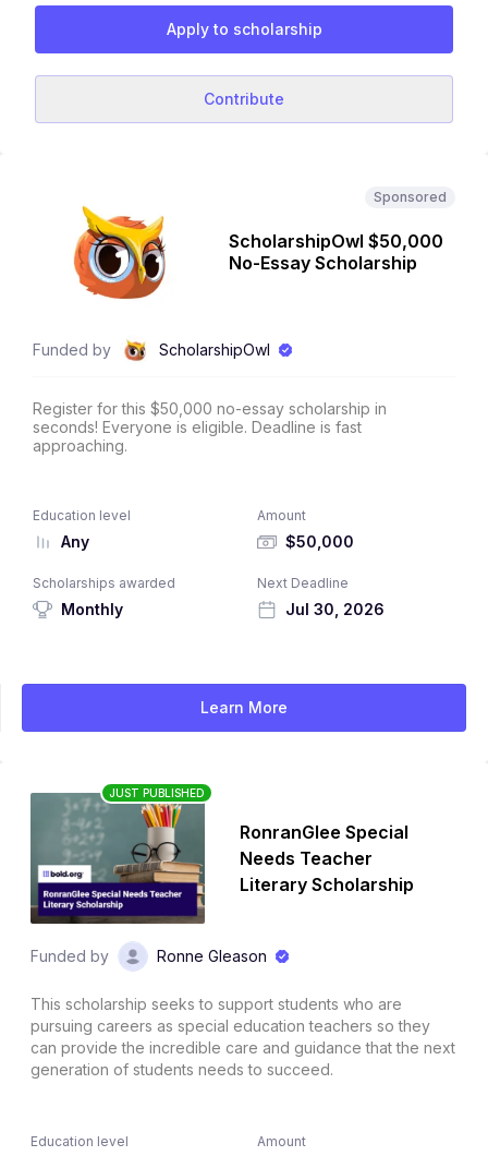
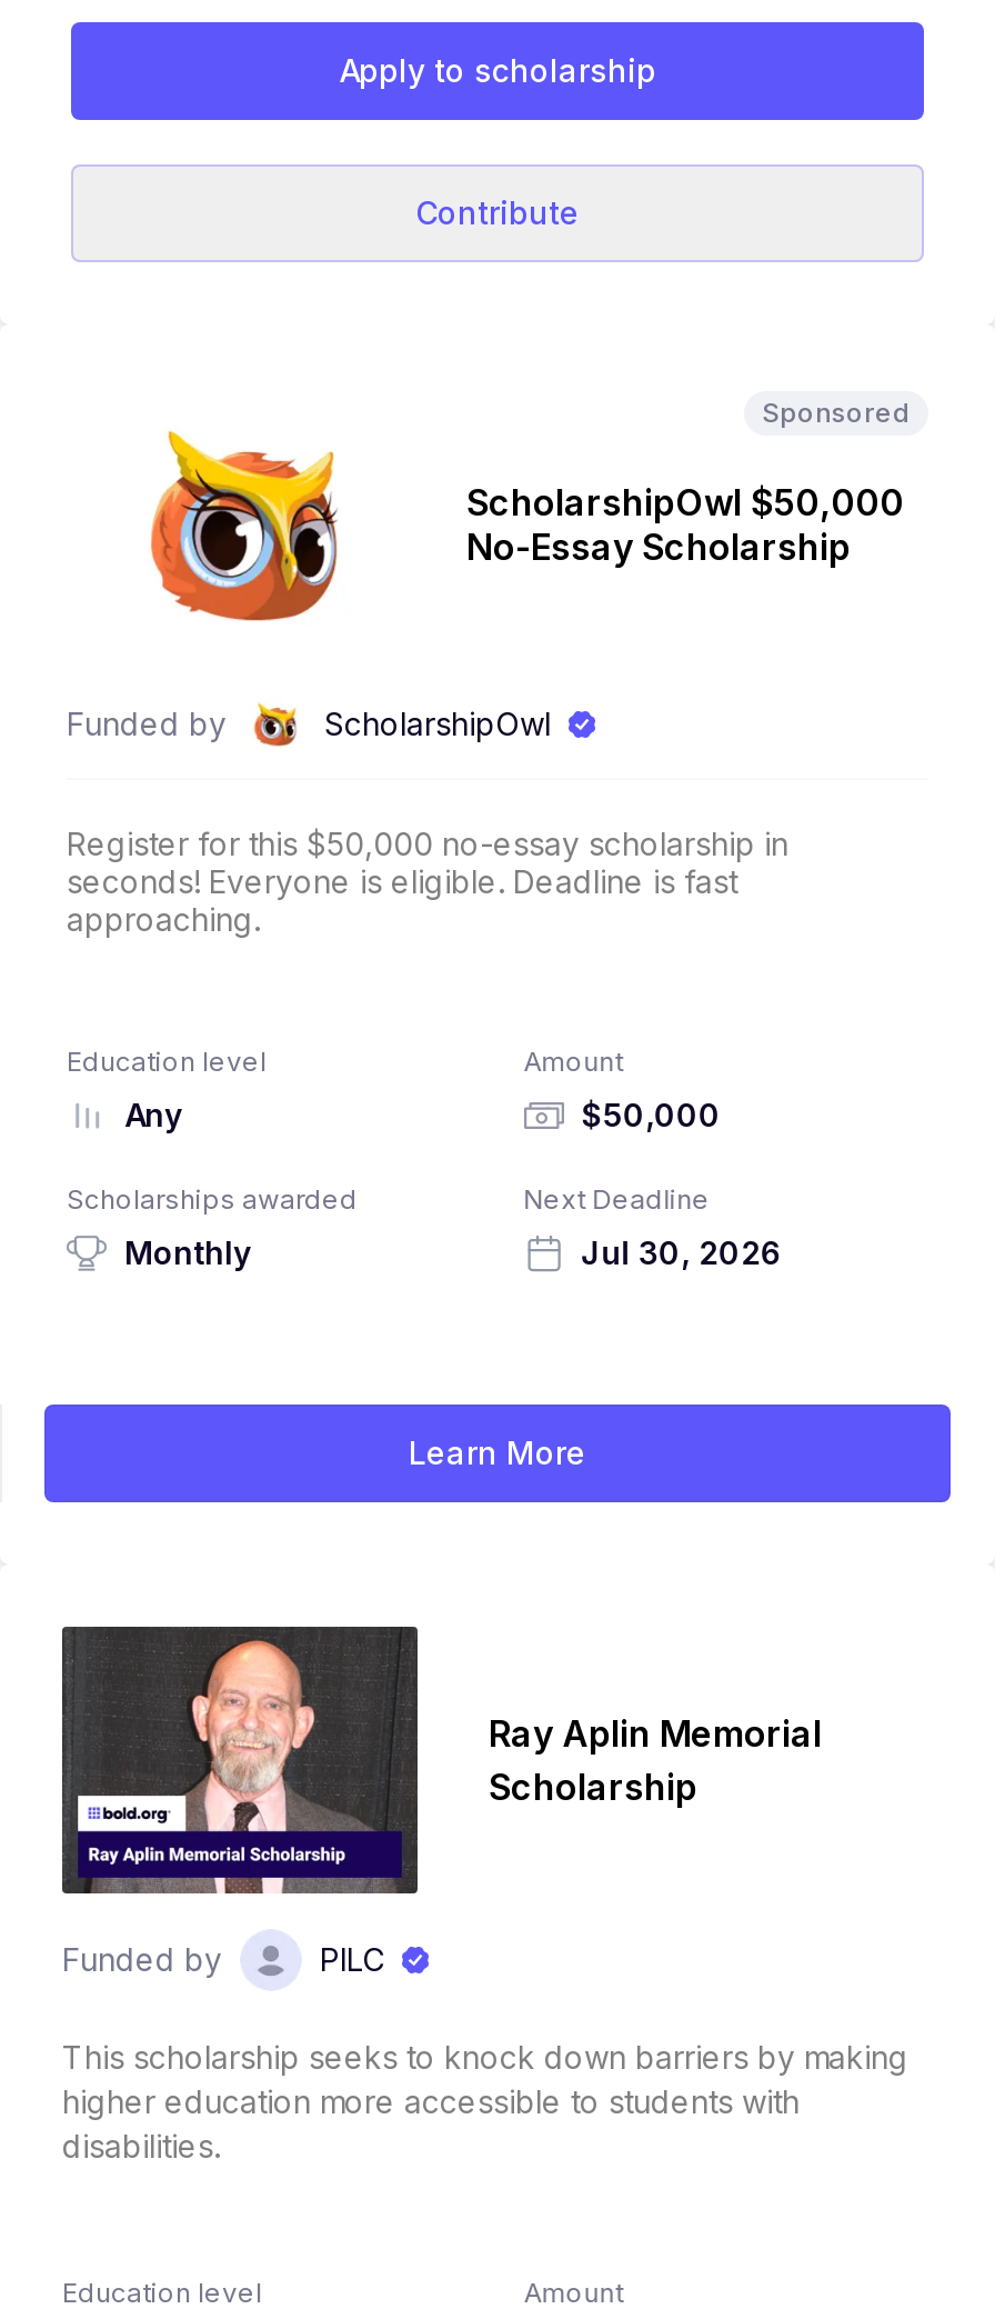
[30,792,267,965] [image] | Ronne Gleason -> [62,1625,418,1978] [image] | PILC
[109,786,414,895] JUST PUBLISHED | RonranGlee Special | Needs Teacher | Literary Scholarship -> [489,1711,822,1809] Ray Aplin Memorial | Scholarship
[30,995,455,1079] This scholarship seeks to support students who are | pursuing careers as special education teachers so they | can provide the incredible care and guidance that the next | generation of students needs to succeed. -> [62,2038,908,2165] This scholarship seeks to knock down barriers by making | higher education more accessible to students with | disabilities.

